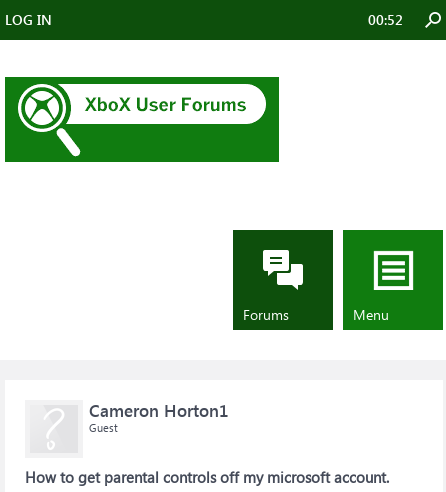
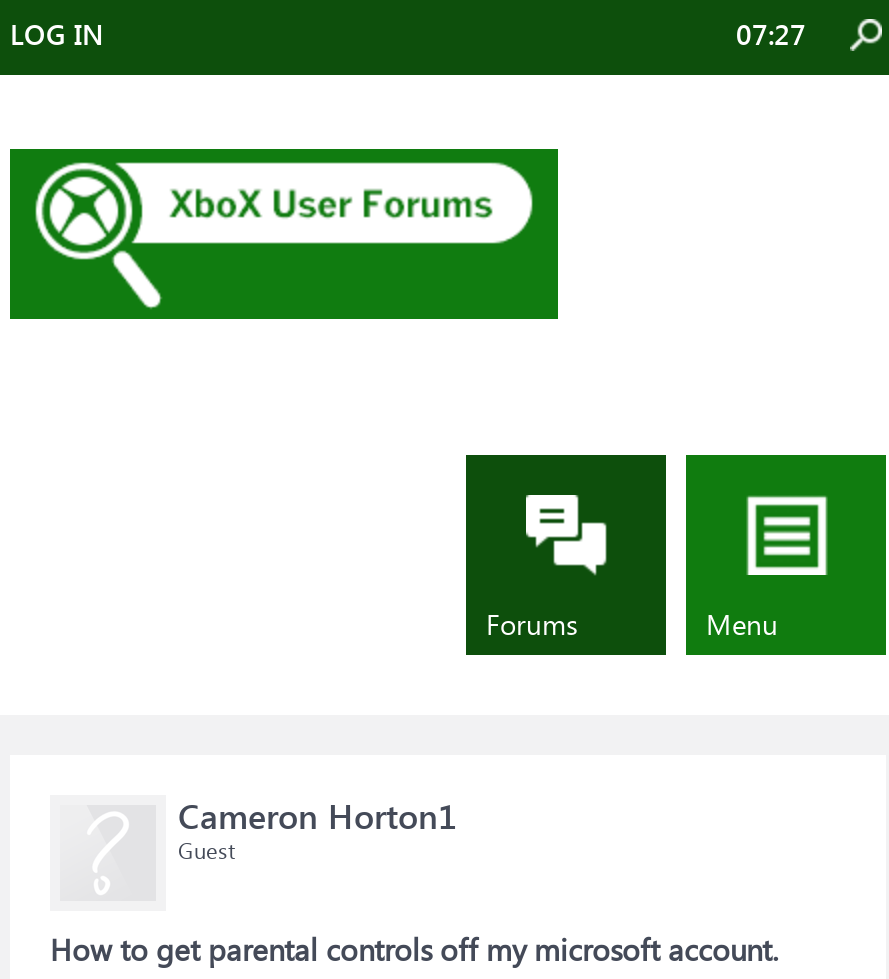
[368,10,403,29] 00:52 -> [736,15,806,53] 07:27

